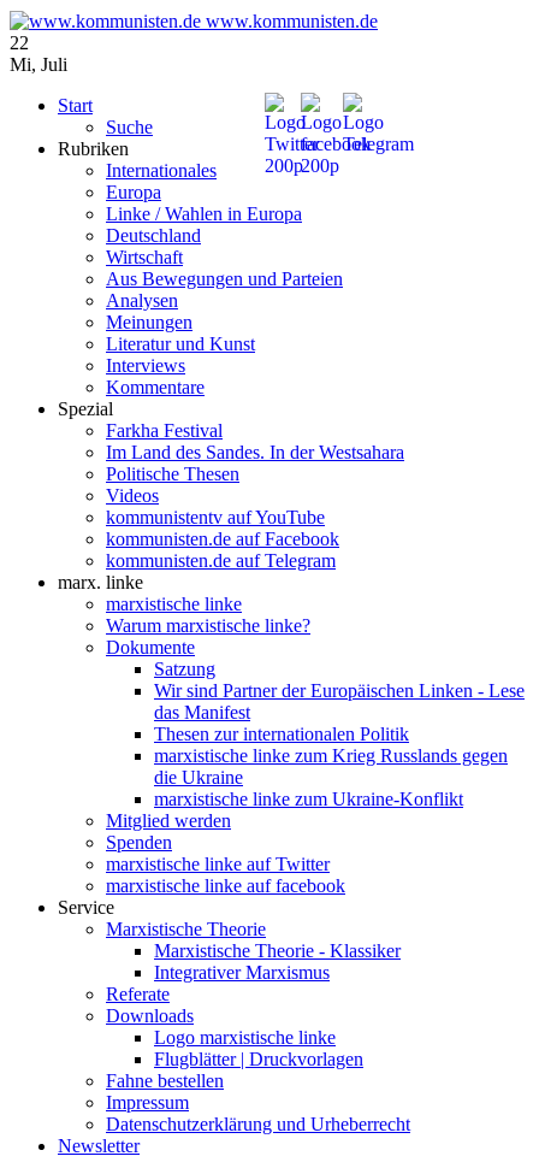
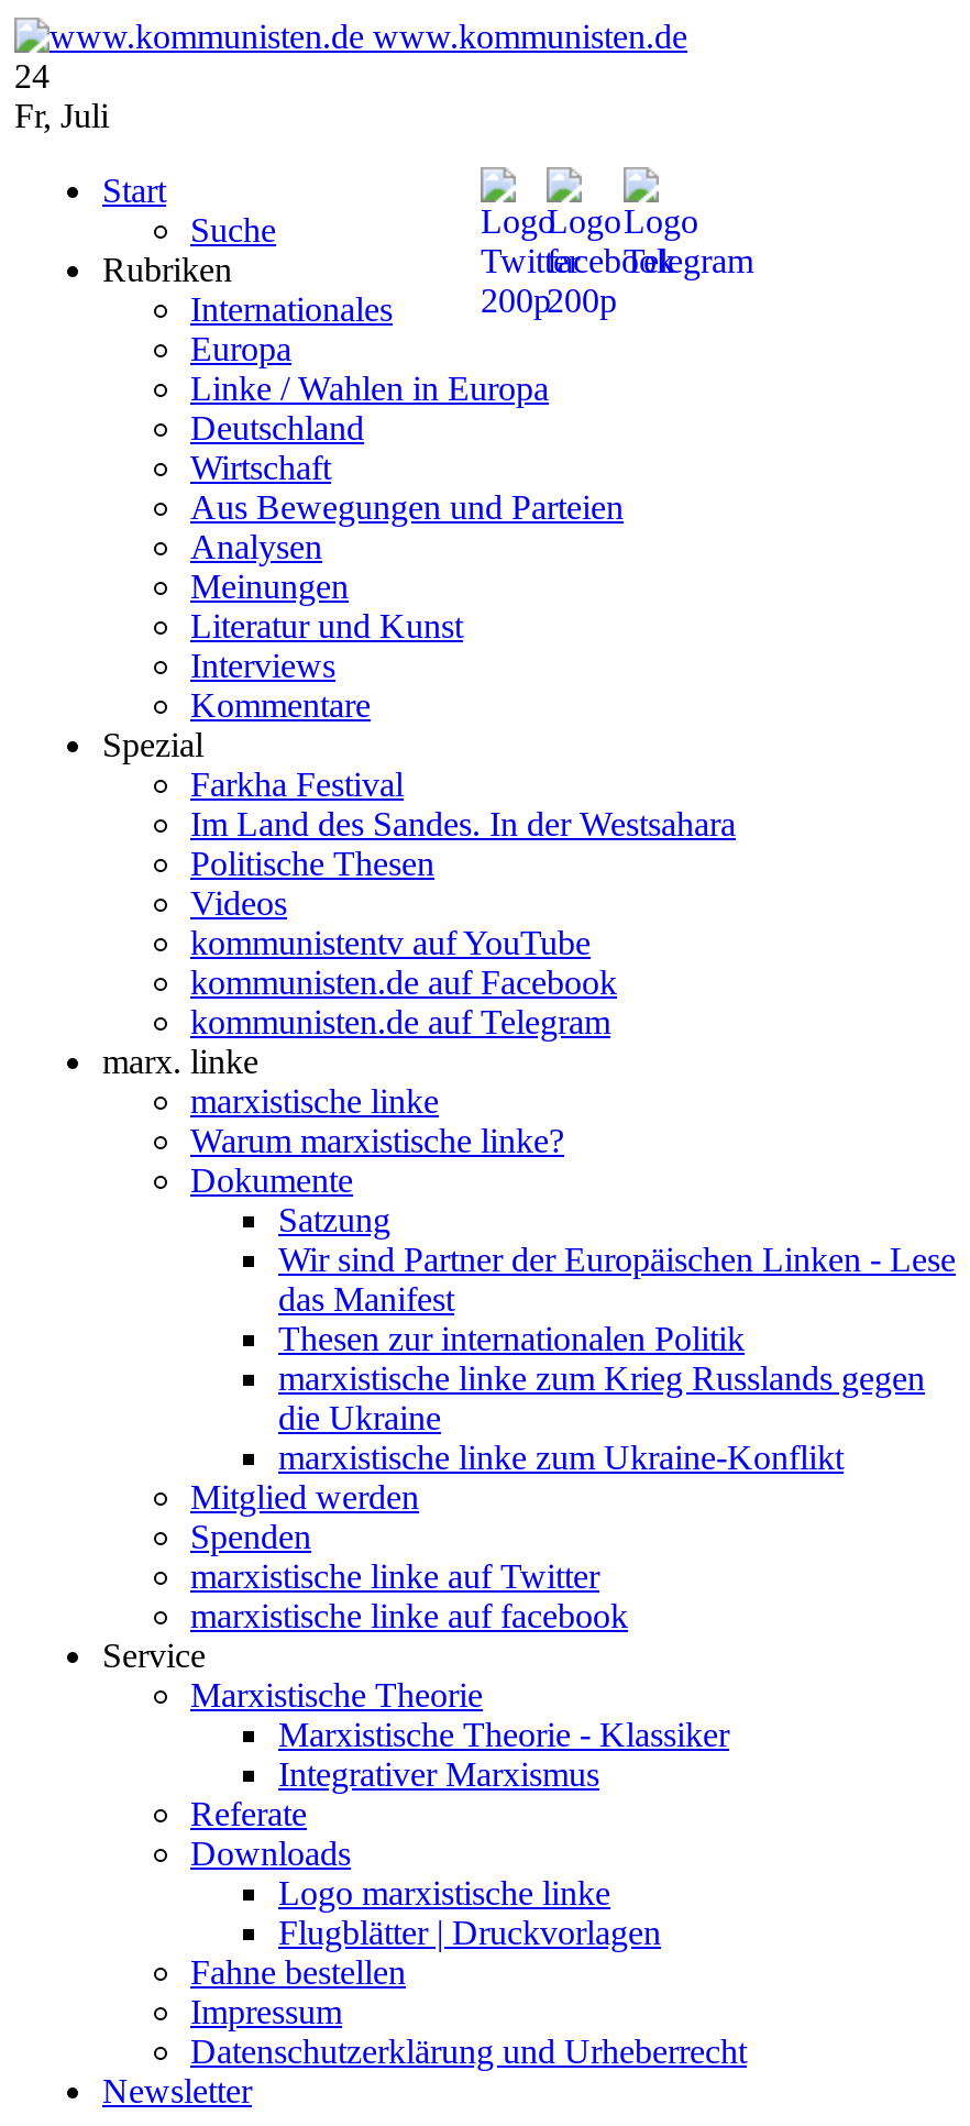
[10,32,29,53] 22 -> [14,57,49,94] 24
[10,54,67,74] Mi, Juli -> [14,96,109,134] Fr, Juli

